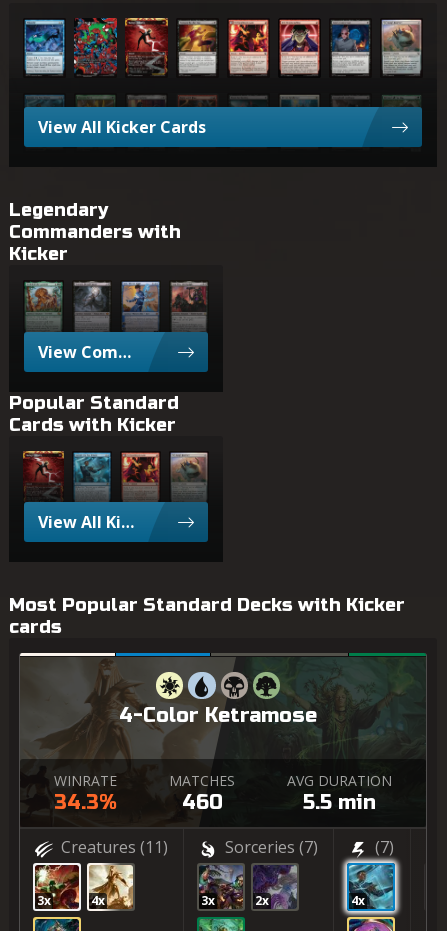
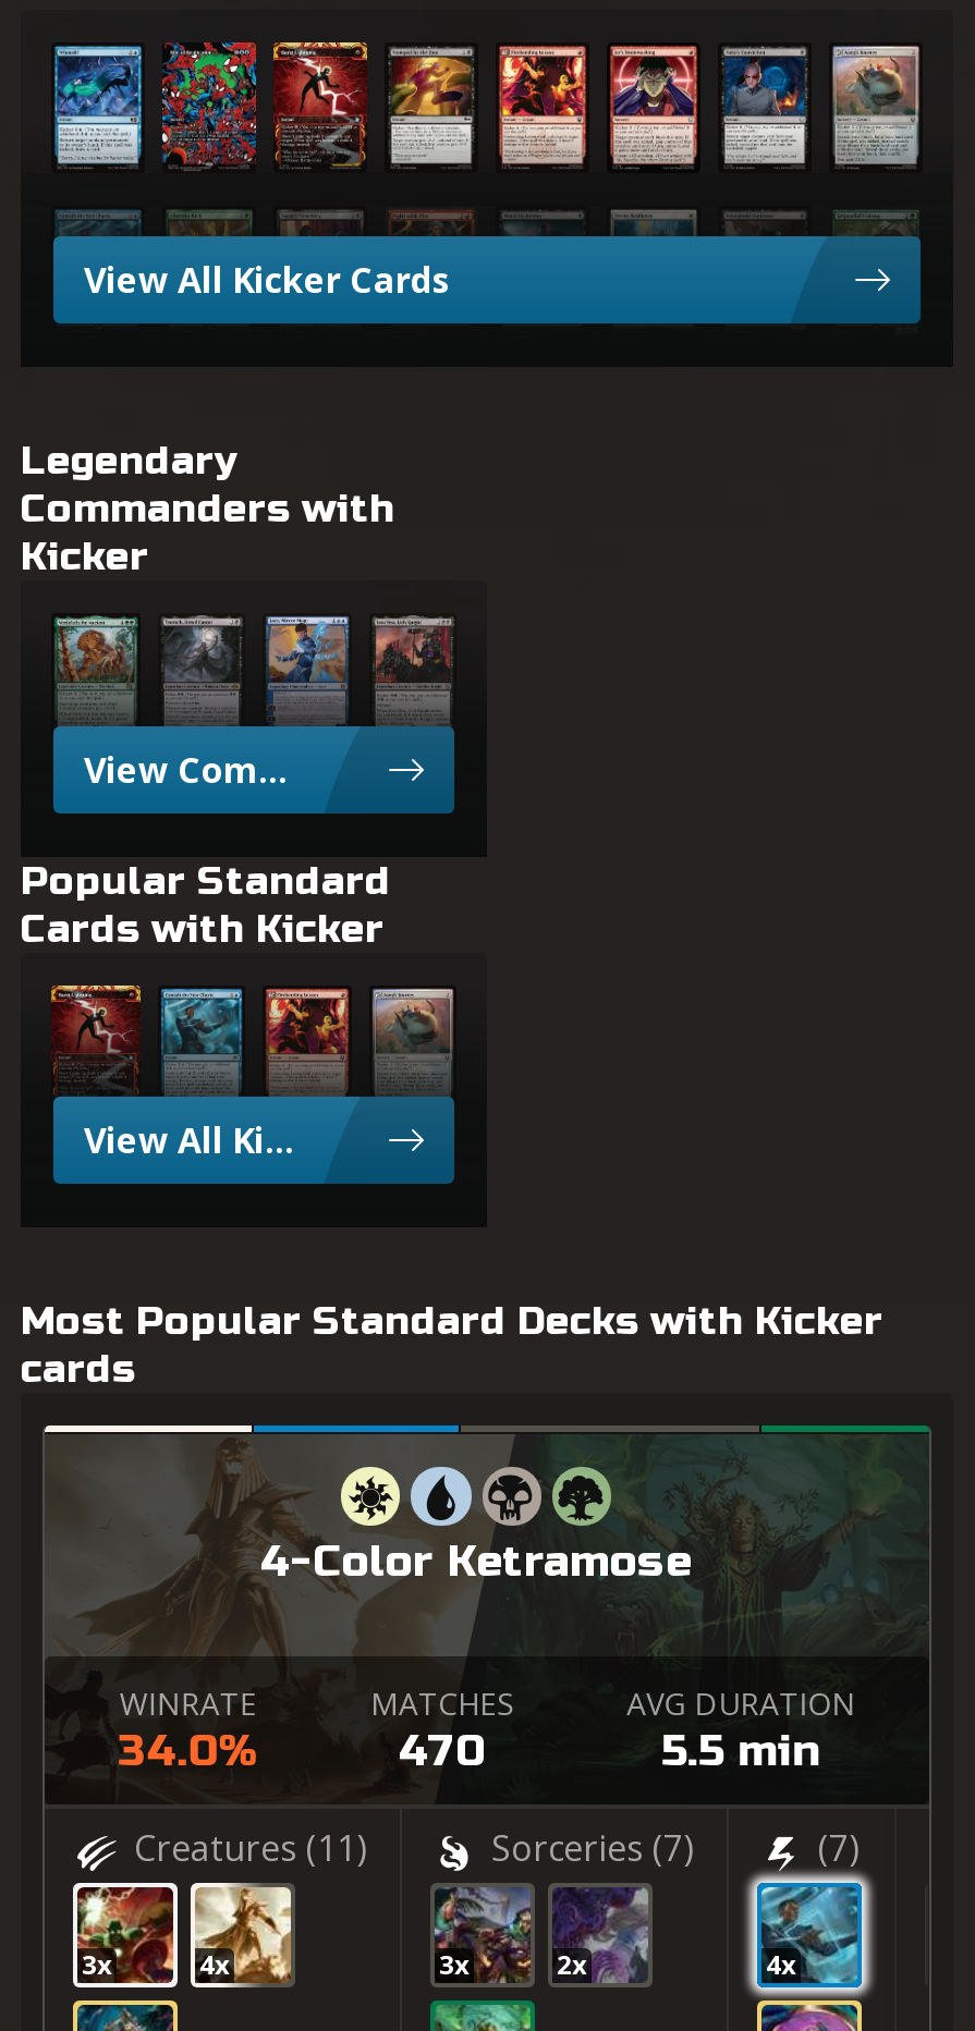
[54,790,117,815] 34.3% -> [118,1724,258,1778] 34.0%
[181,790,222,815] 460 -> [399,1724,486,1778] 470

